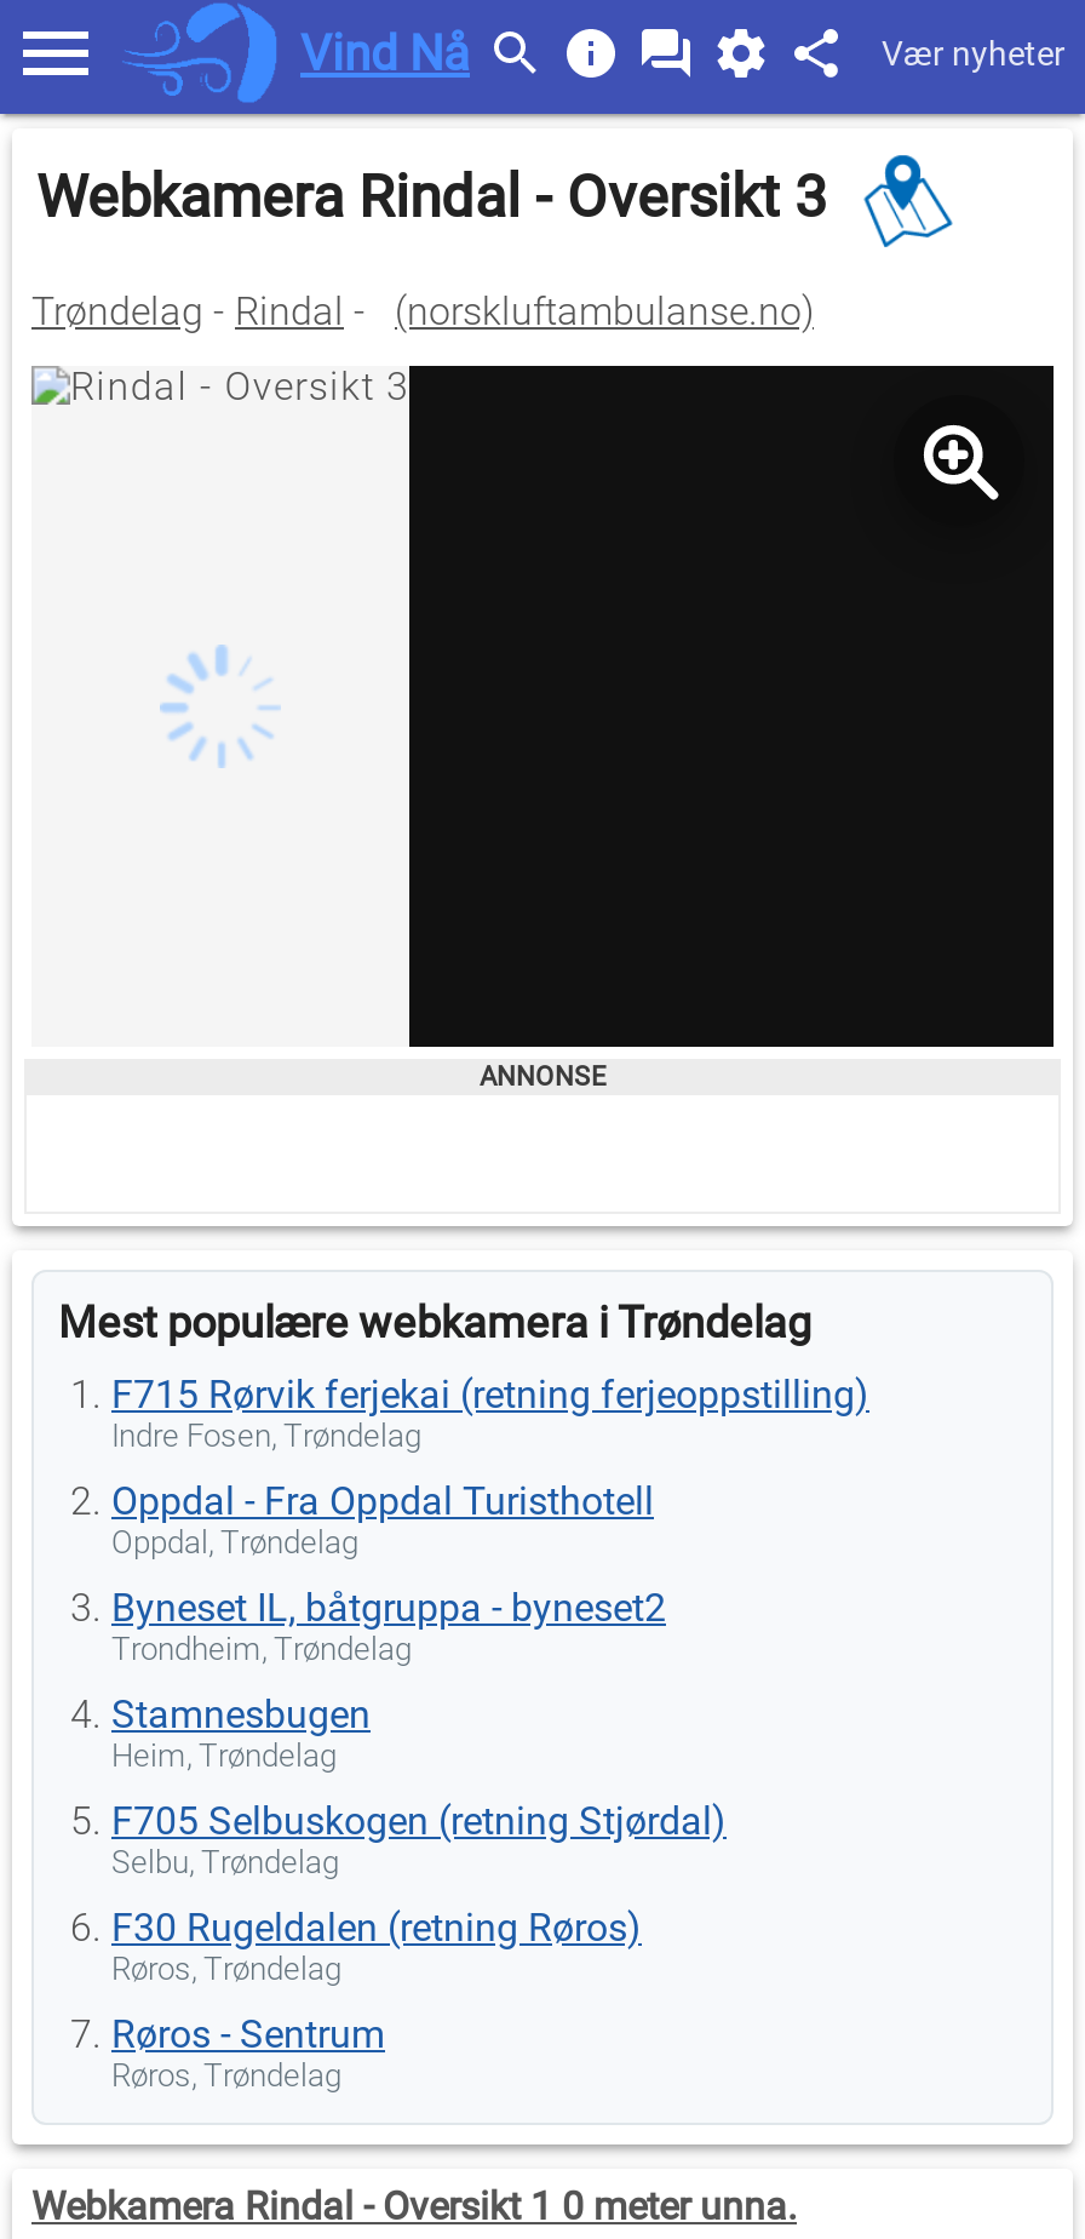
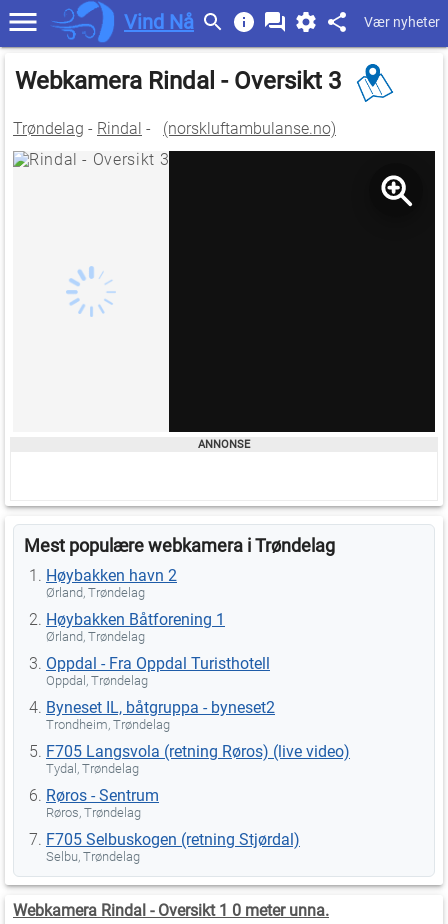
[111,1372,869,1454] F715 Rørvik ferjekai (retning ferjeoppstilling) | Indre Fosen, Trøndelag -> [46,566,225,644] Høybakken havn 2 | Ørland, Trøndelag | Høybakken Båtforening 1 | Ørland, Trøndelag
moved [111,1479,666,1668] -> [46,654,275,732]: Oppdal - Fra Oppdal Turisthotell | Oppdal, Trøndelag | Byneset IL, båtgruppa - byneset2 | Trondheim, Trøndelag
[111,1692,642,1987] Stamnesbugen | Heim, Trøndelag | F30 Rugeldalen (retning Røros) | Røros, Trøndelag -> [46,742,350,776] F705 Langsvola (retning Røros) (live video) | Tydal, Trøndelag
moved [111,1798,727,1881] -> [46,830,300,864]: F705 Selbuskogen (retning Stjørdal) | Selbu, Trøndelag
moved [111,2012,385,2094] -> [46,786,159,820]: Røros - Sentrum | Røros, Trøndelag

